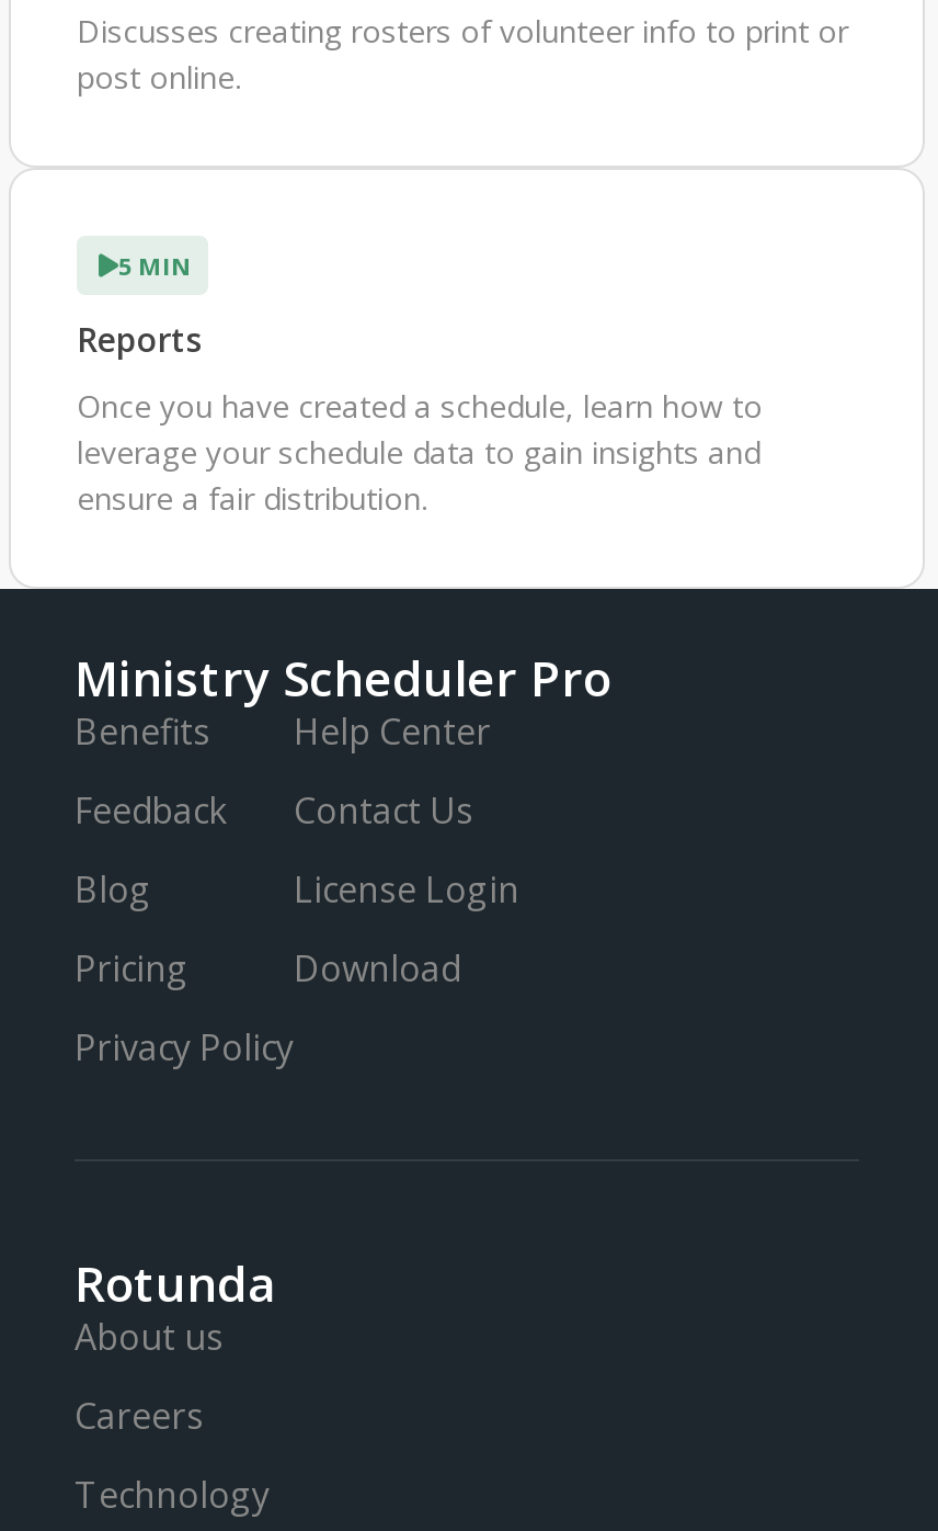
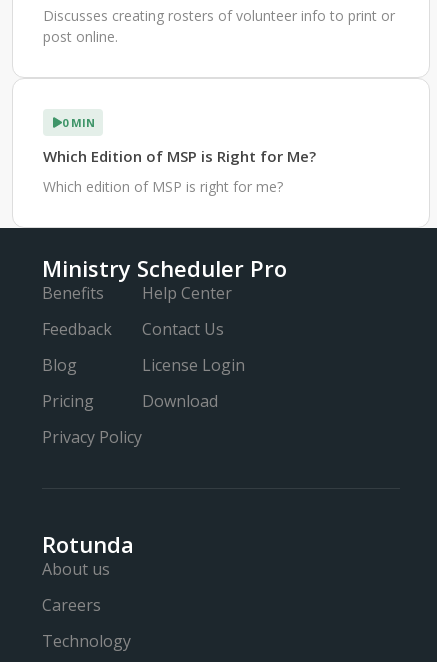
[118,249,191,282] 5 MIN -> [62,115,95,130] 0 MIN
[77,317,204,361] Reports -> [43,146,316,166] Which Edition of MSP is Right for Me?
[77,385,763,519] Once you have created a schedule, learn how to | leverage your schedule data to gain insights and | ensure a fair distribution. -> [43,177,283,196] Which edition of MSP is right for me?

